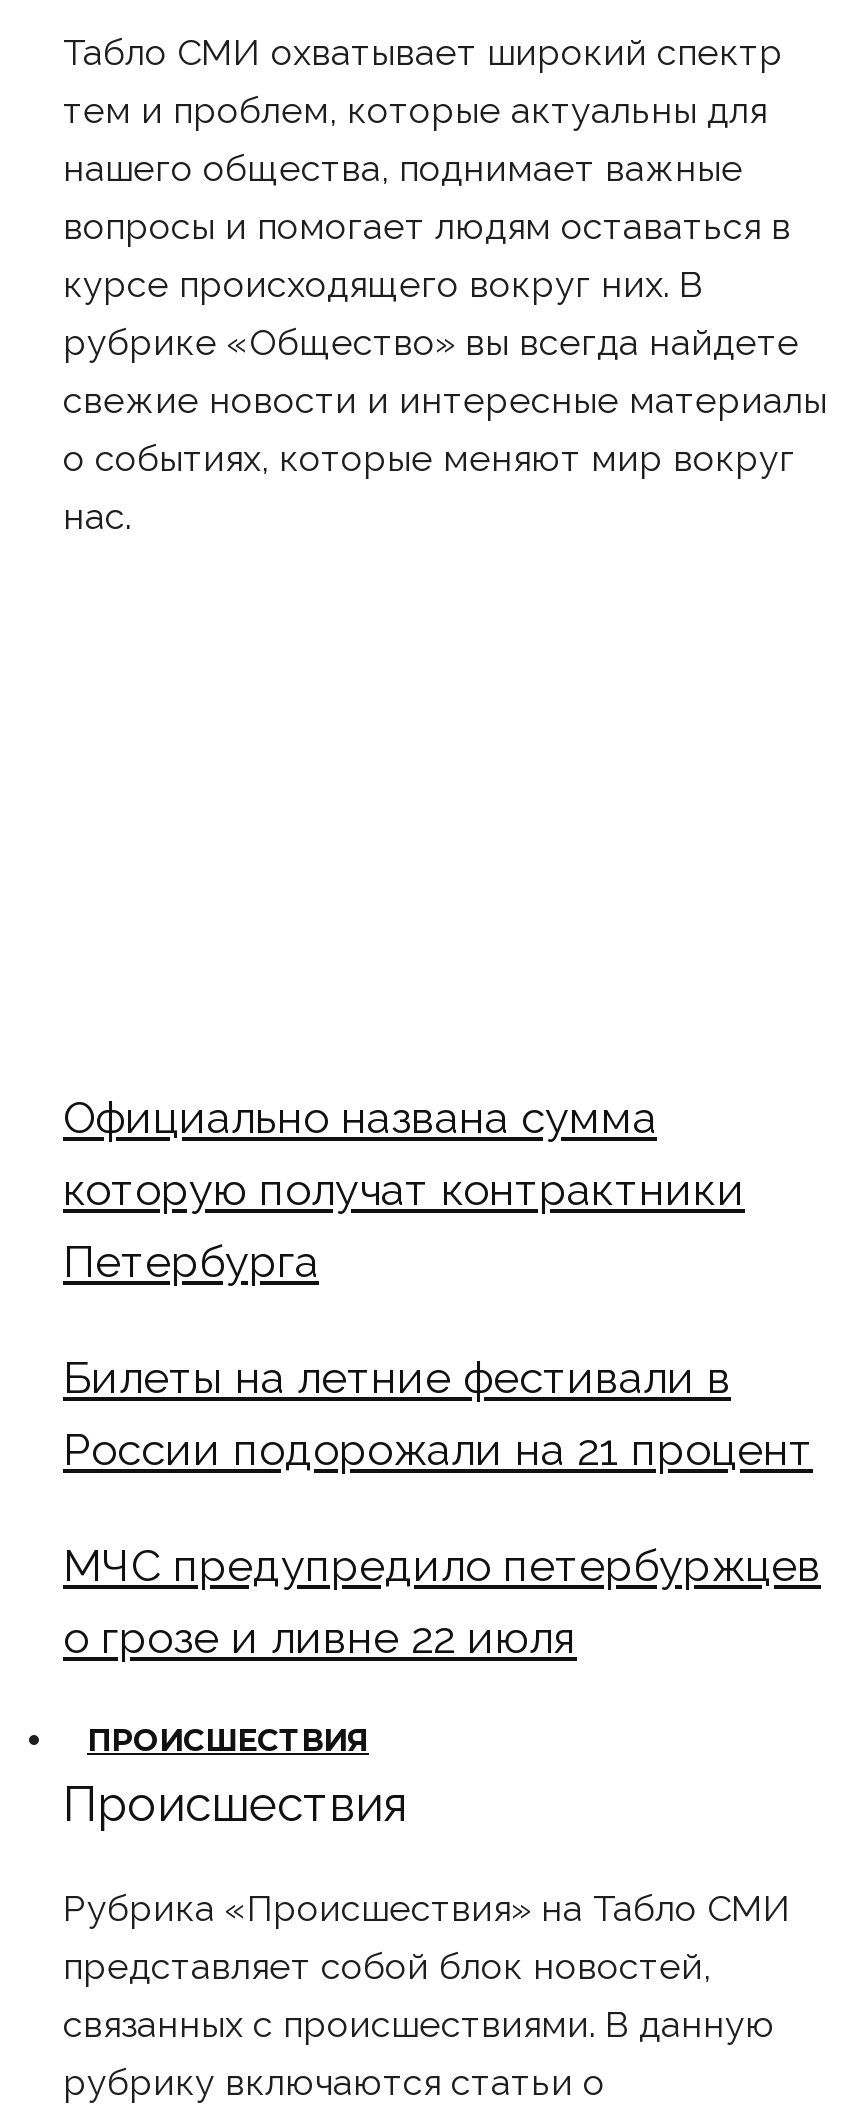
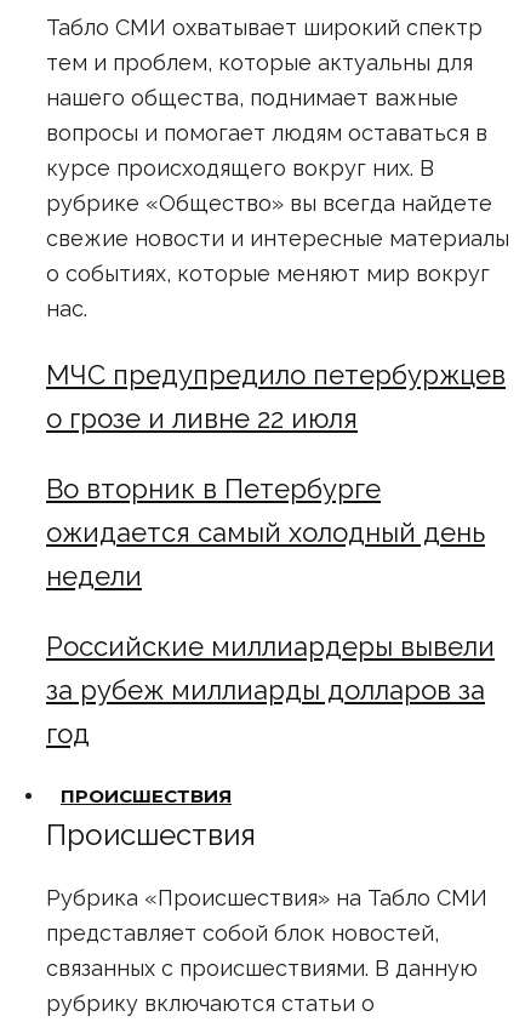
[63,1091,813,1475] Официально названа сумма | которую получат контрактники | Петербурга | Билеты на летние фестивали в | России подорожали на 21 процент -> none
moved [63,1539,821,1663] -> [46,359,506,434]: МЧС предупредило петербуржцев | о грозе и ливне 22 июля
none -> [46,473,495,749] Во вторник в Петербурге | ожидается самый холодный день | недели | Российские миллиардеры вывели | за рубеж миллиарды долларов за | год

